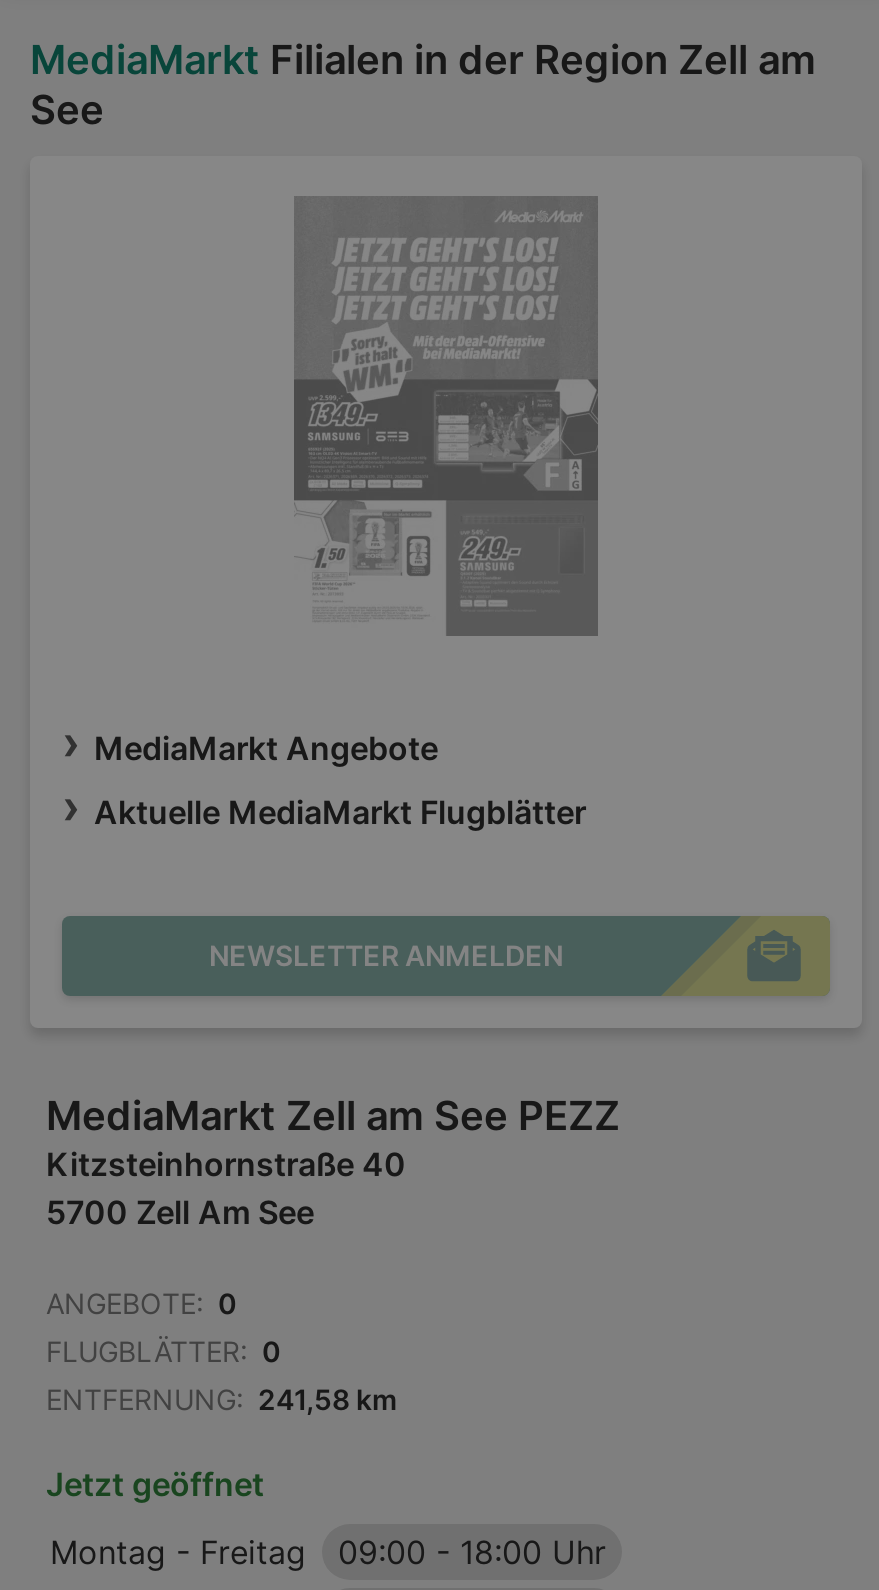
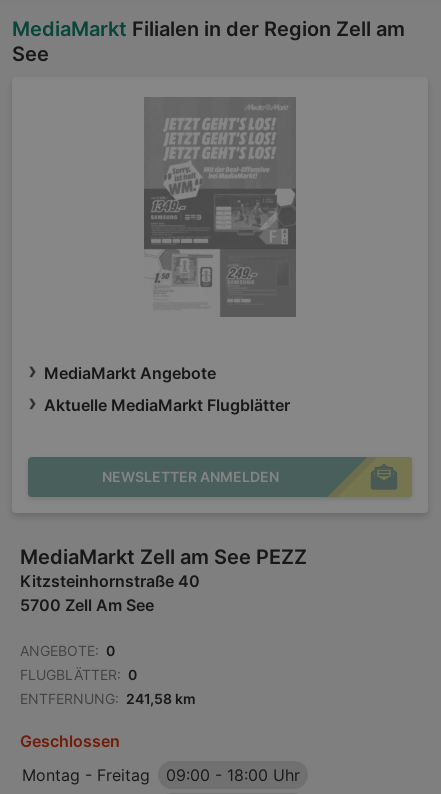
[46,1464,264,1504] Jetzt geöffnet -> [20,731,120,751] Geschlossen

